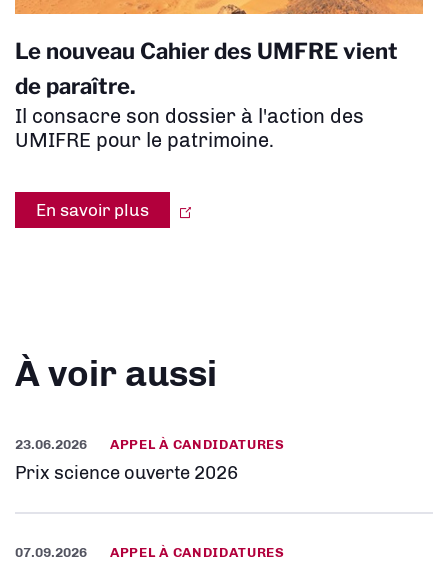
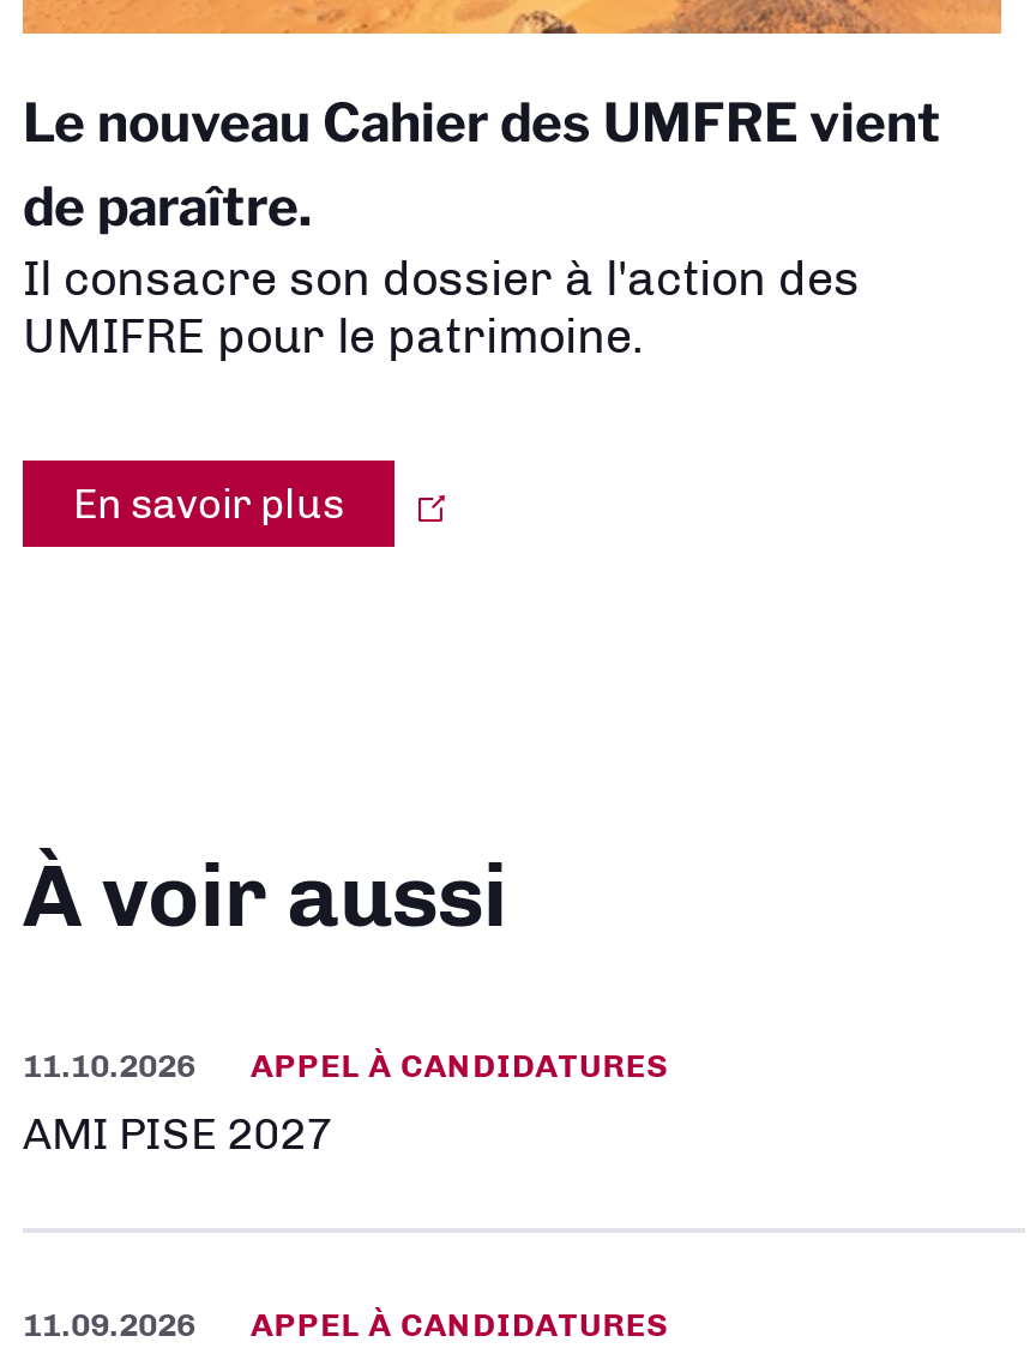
[15,436,285,452] 23.06.2026 APPEL À CANDIDATURES -> [23,1045,670,1083] 11.10.2026 APPEL À CANDIDATURES
[15,462,238,484] Prix science ouverte 2026 -> [23,1107,332,1160] AMI PISE 2027
[15,544,285,560] 07.09.2026 APPEL À CANDIDATURES -> [23,1304,670,1342] 11.09.2026 APPEL À CANDIDATURES

